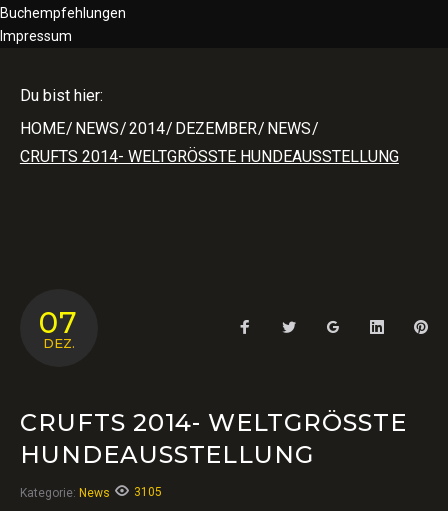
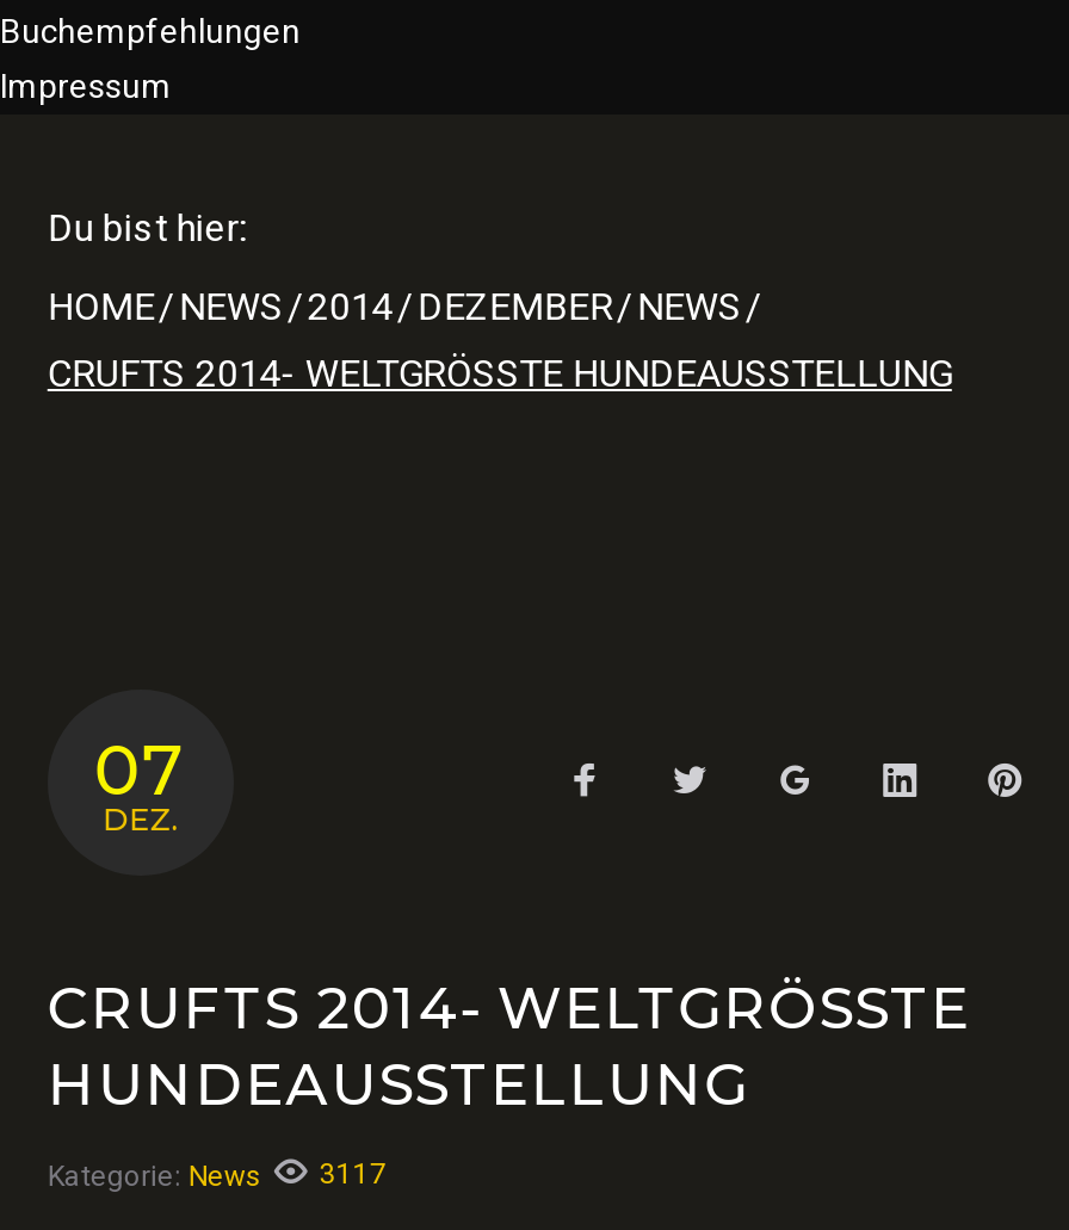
[20,485,162,500] Kategorie: News 3105 -> [47,1158,386,1192] Kategorie: News 3117

